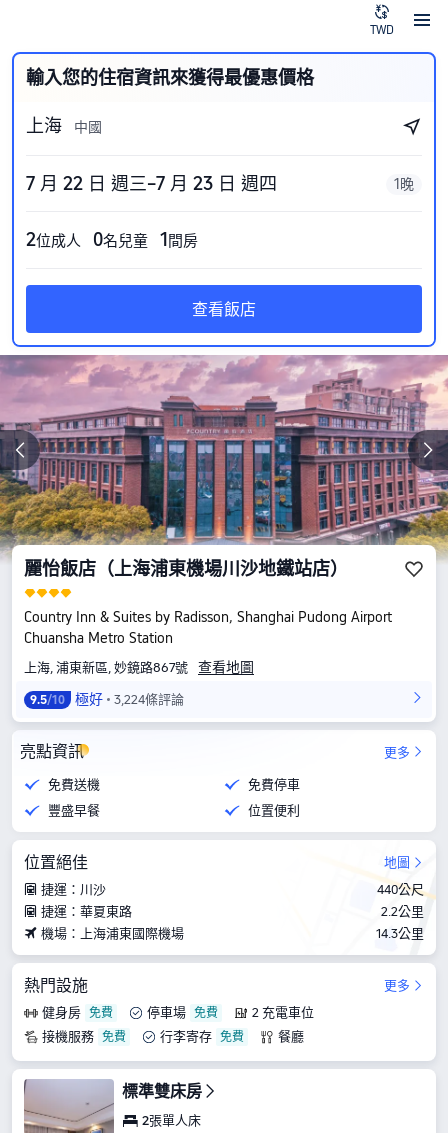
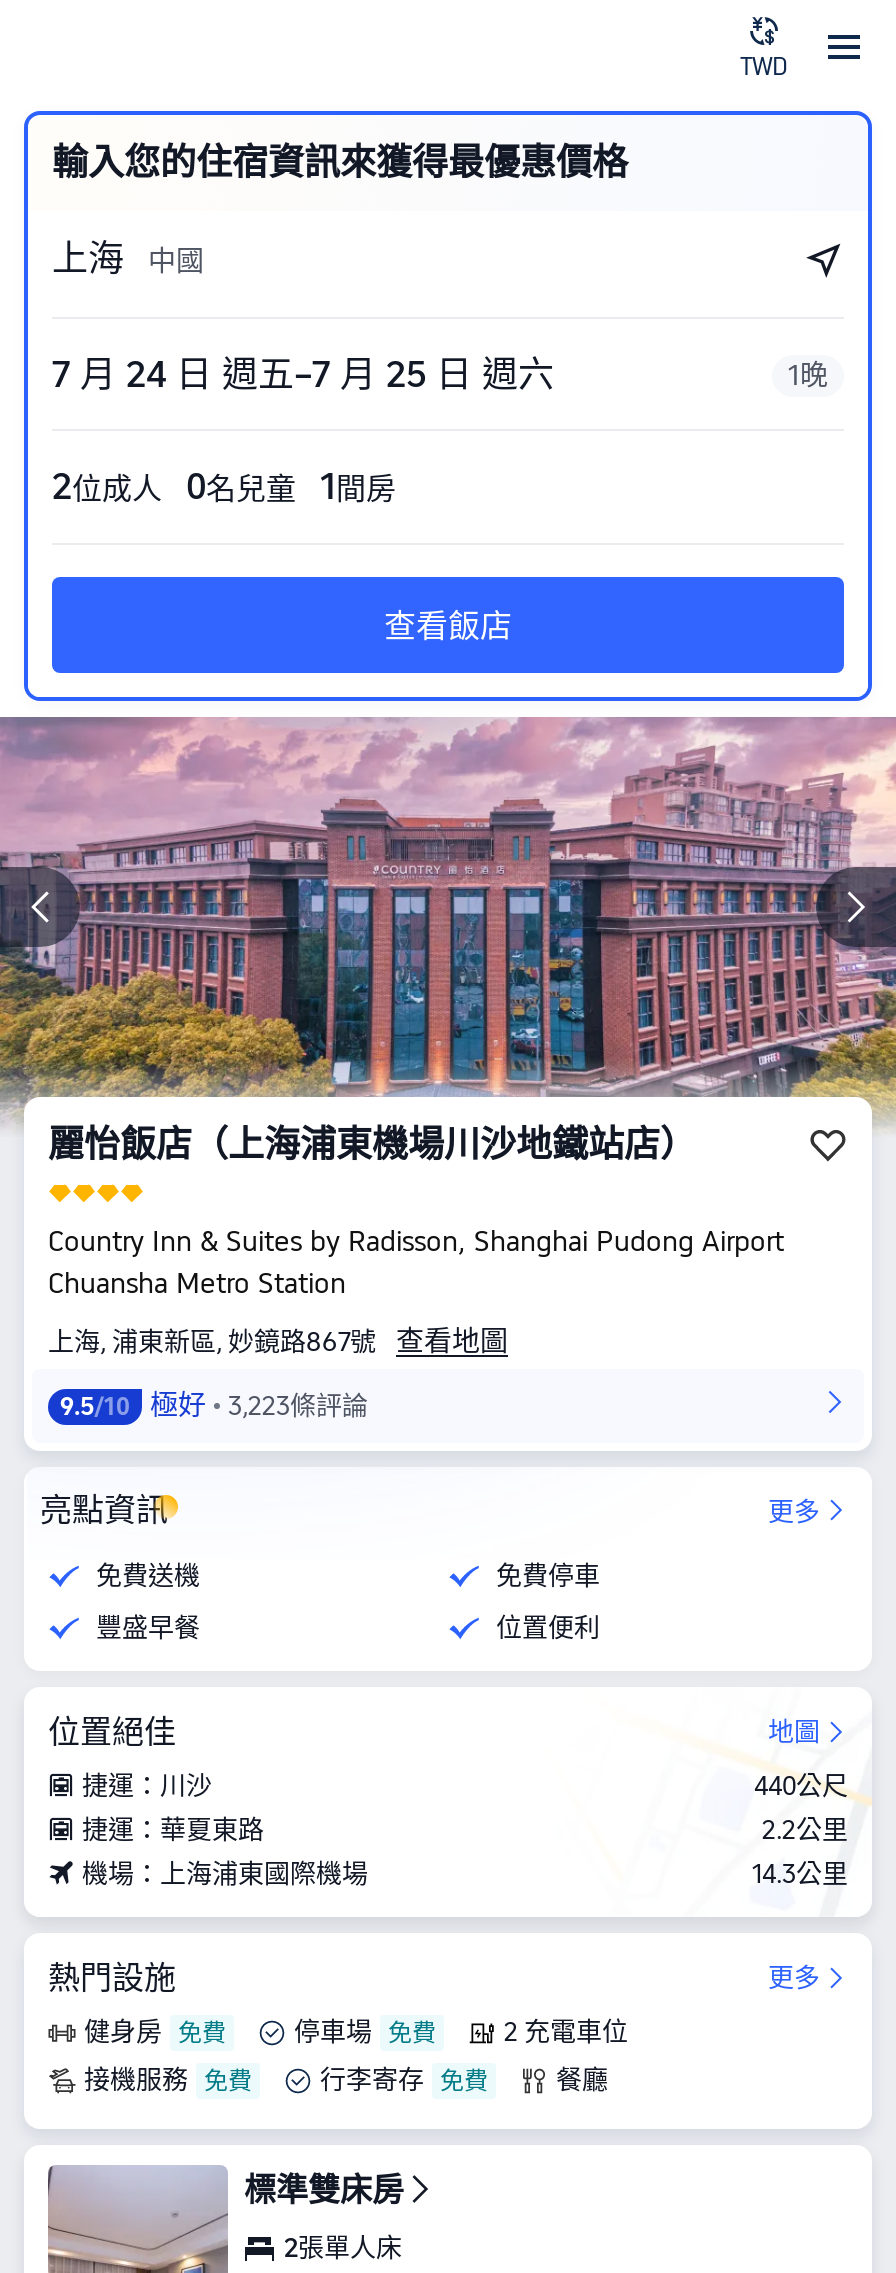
[26,173,277,194] 7 月 22 日 週三–7 月 23 日 週四 -> [52,353,554,395] 7 月 24 日 週五–7 月 25 日 週六
[30,691,184,707] 9.5/10 極好 3,224條評論 -> [60,1389,368,1421] 9.5/10 極好 3,223條評論

